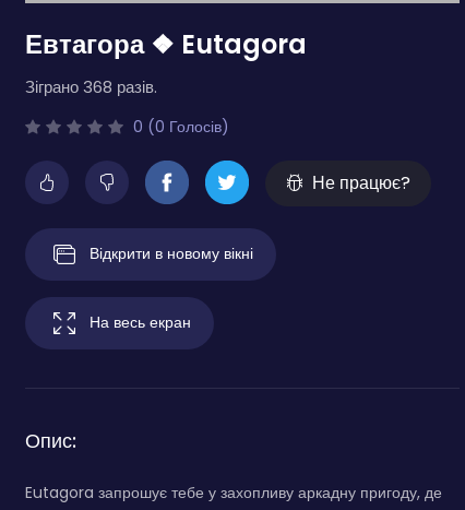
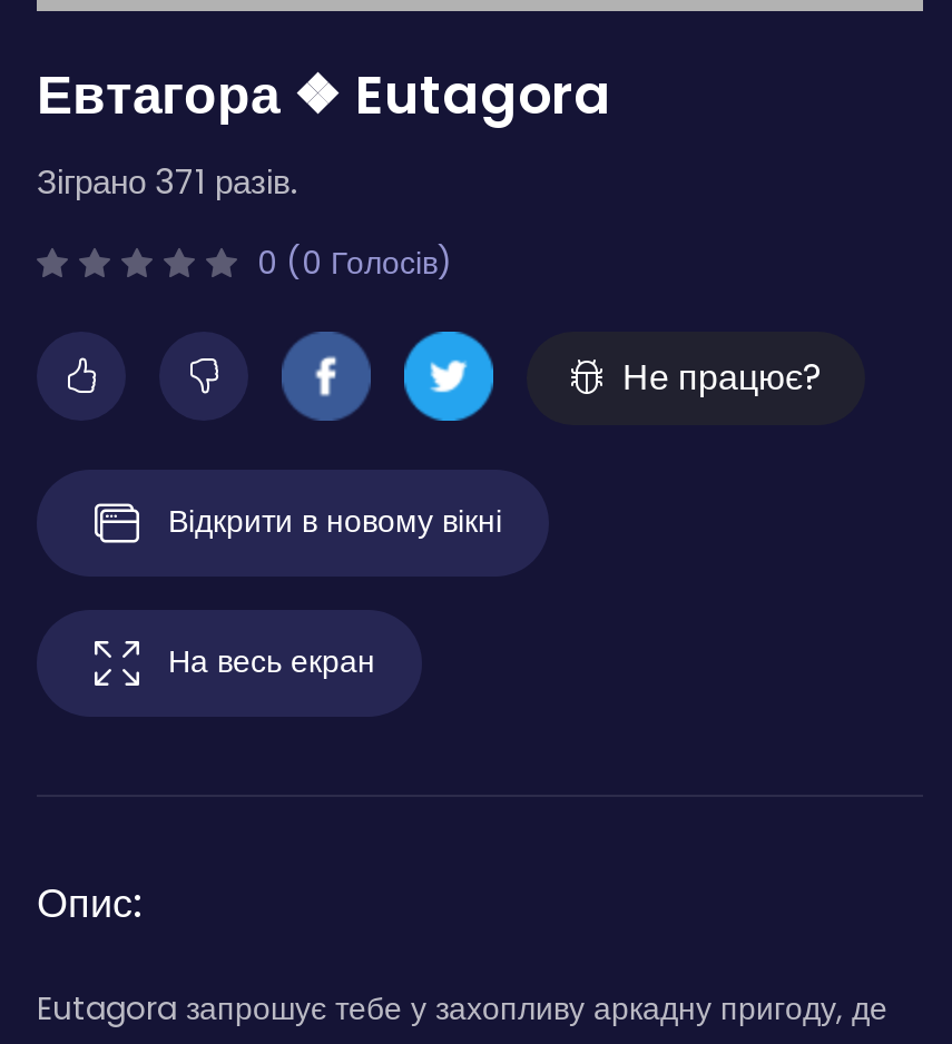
[25,75,157,98] Зіграно 368 разів. -> [37,158,297,205] Зіграно 371 разів.

